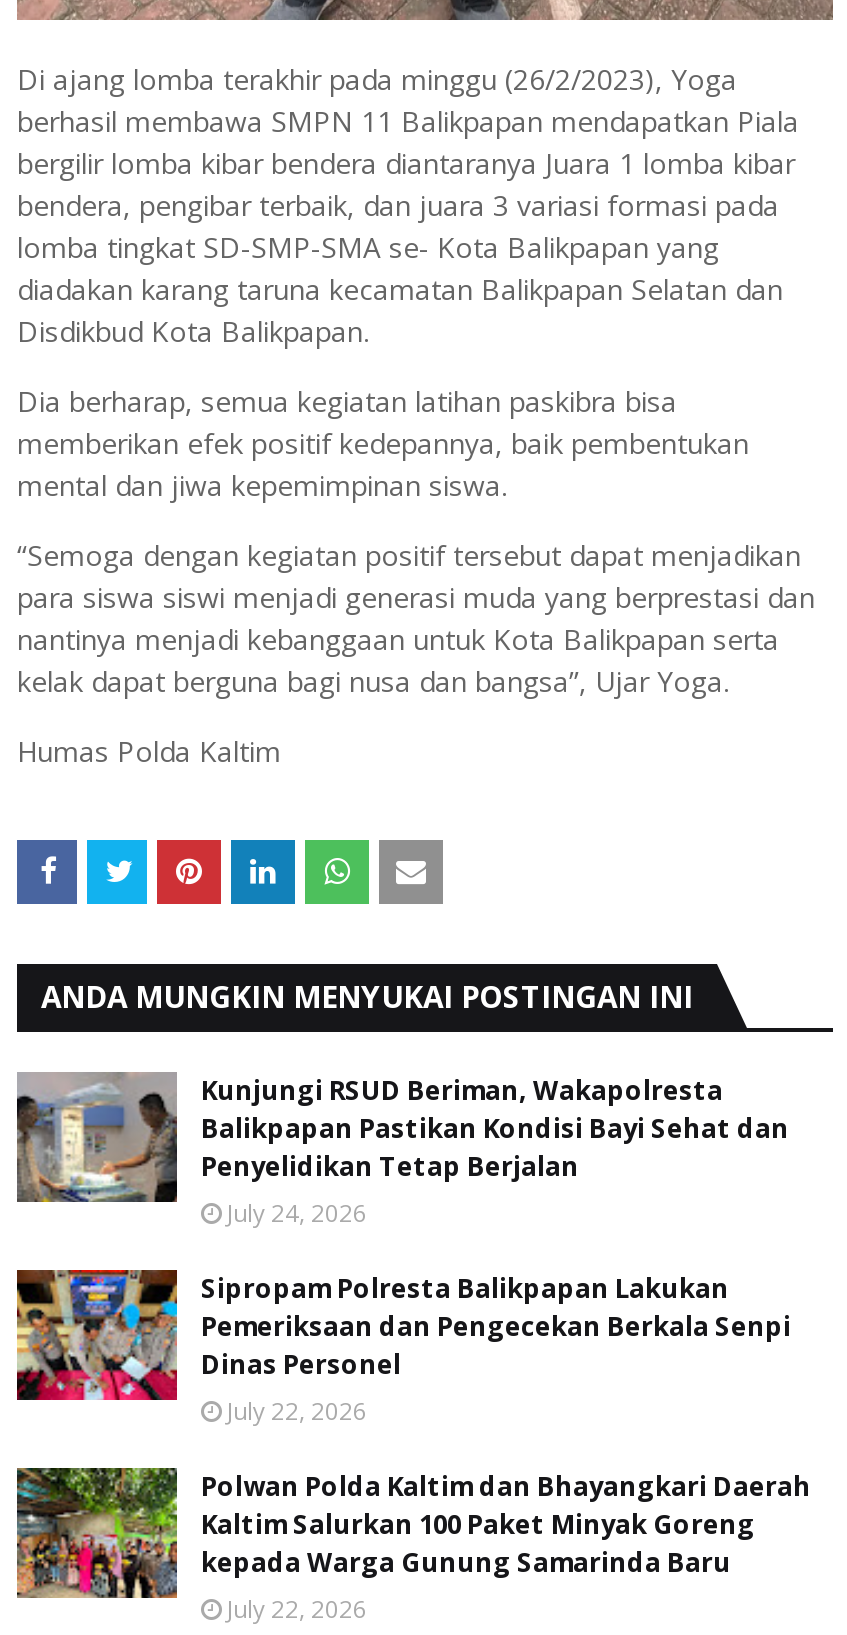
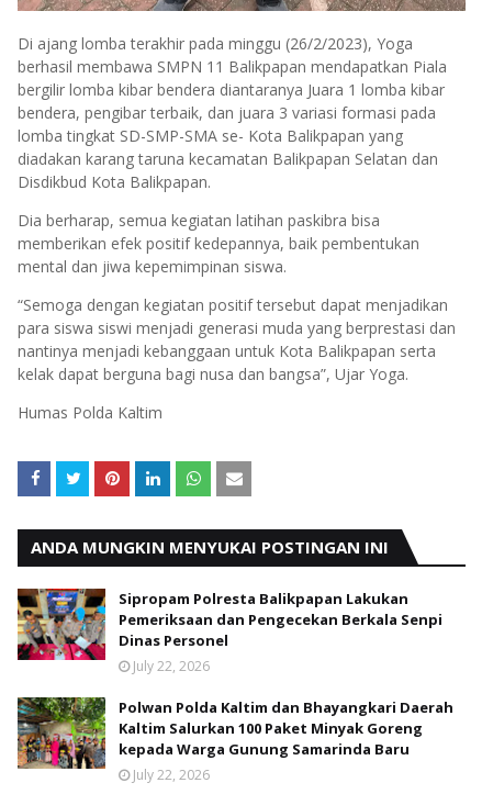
[15,1070,789,1230] [image] | Kunjungi RSUD Beriman, Wakapolresta | Balikpapan Pastikan Kondisi Bayi Sehat dan | Penyelidikan Tetap Berjalan | July 24, 2026 -> none

